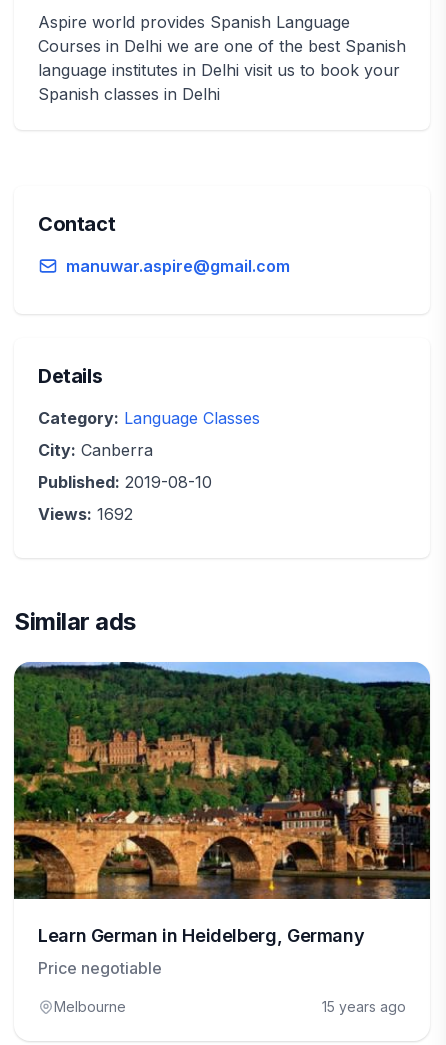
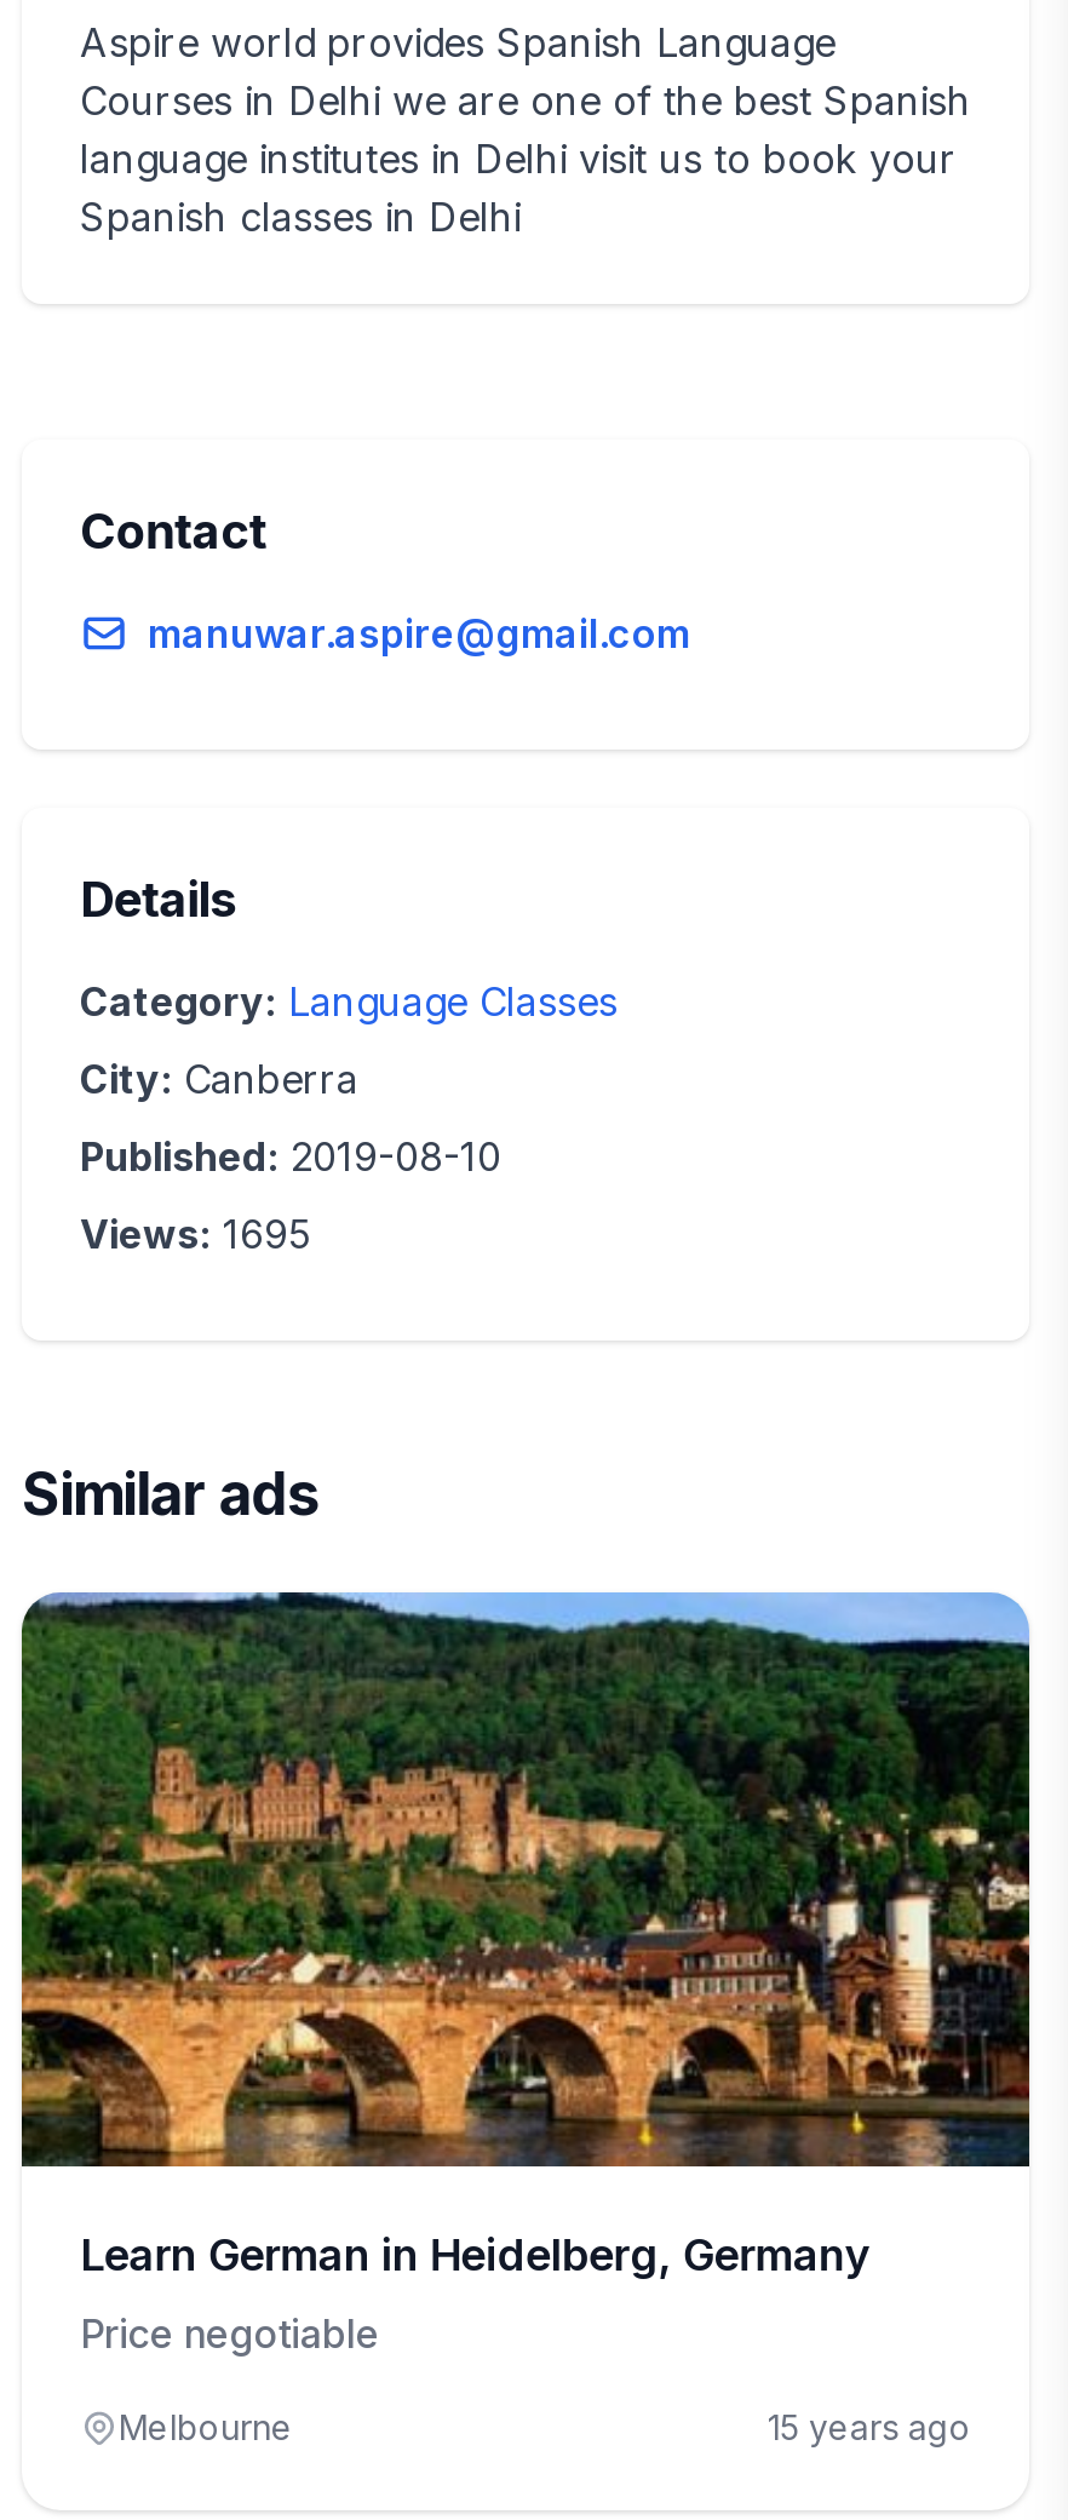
[38,504,133,524] Views: 1692 -> [80,1210,310,1258] Views: 1695

